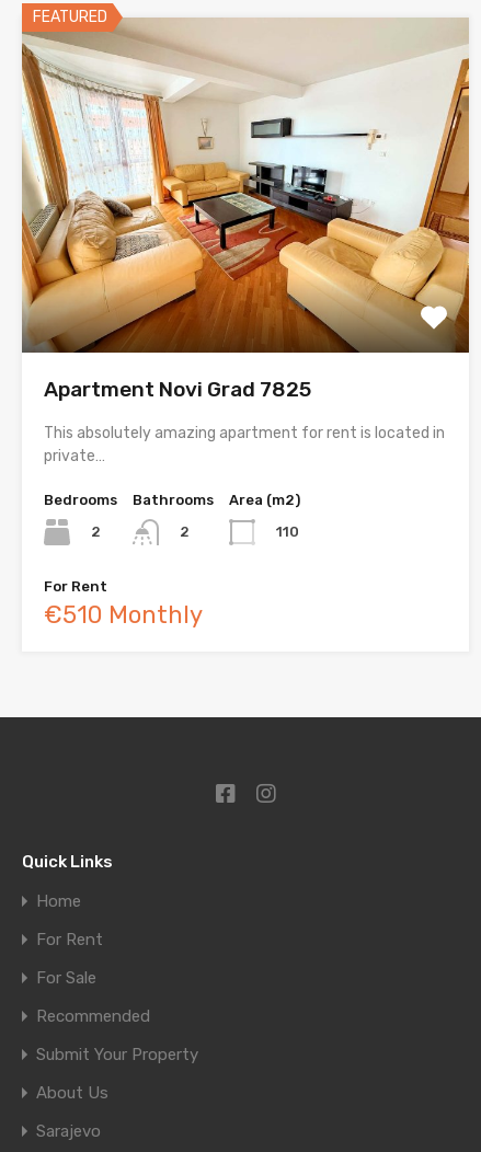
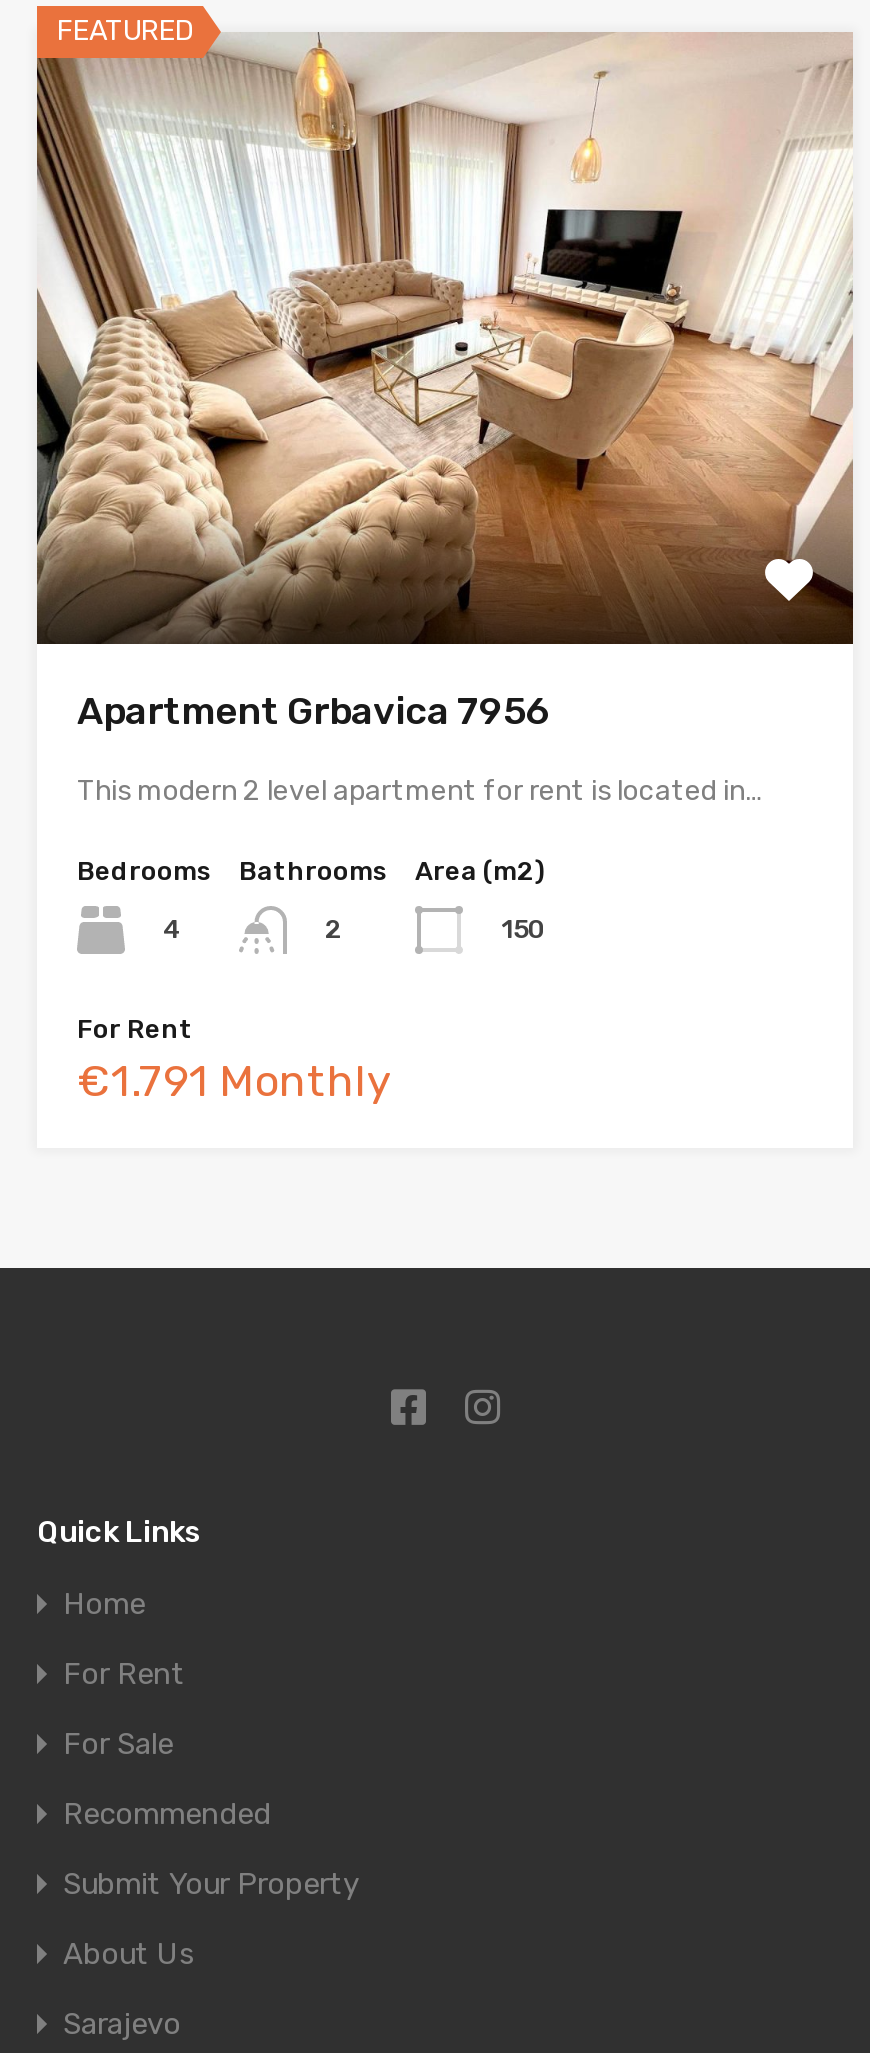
[21,19,470,402] [image] | Apartment Novi Grad 7825 -> [35,36,853,734] [image] | Apartment Grbavica 7956
[44,424,445,466] This absolutely amazing apartment for rent is located in | private… -> [77,774,763,808] This modern 2 level apartment for rent is located in…
[91,523,101,540] 2 -> [163,914,183,944] 4
[276,523,299,540] 110 -> [501,914,545,944] 150
[44,601,203,630] €510 Monthly -> [77,1055,391,1109] €1.791 Monthly

